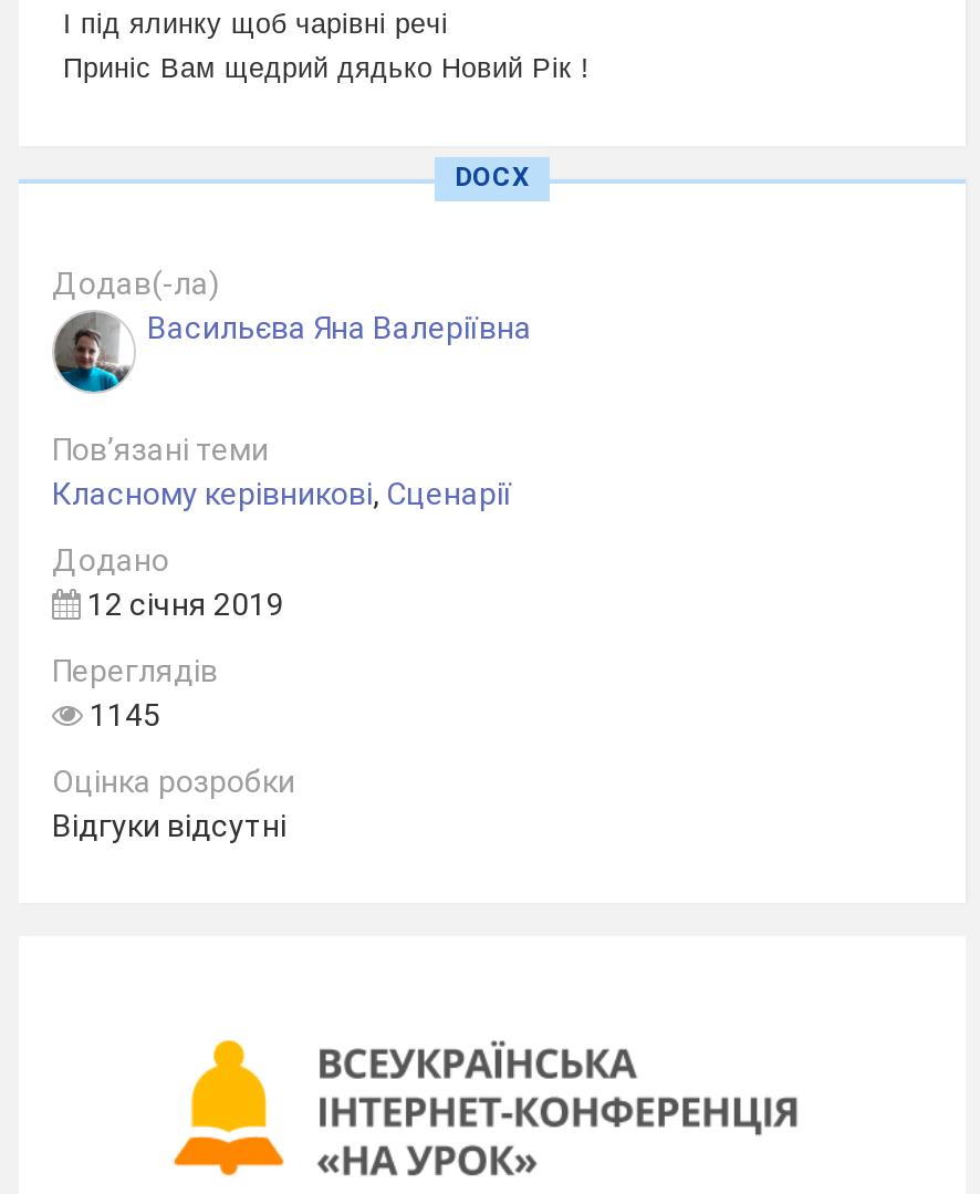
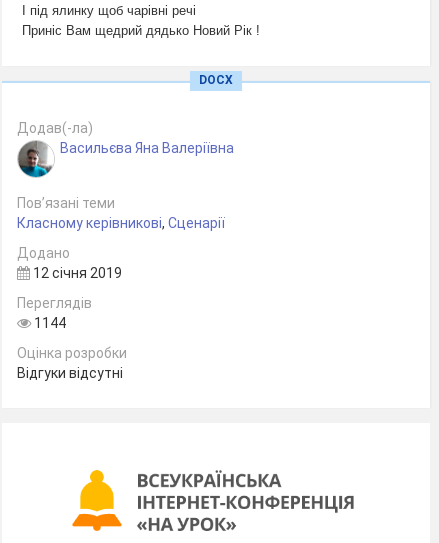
[83,696,160,731] 1145 -> [31,314,66,330] 1144

